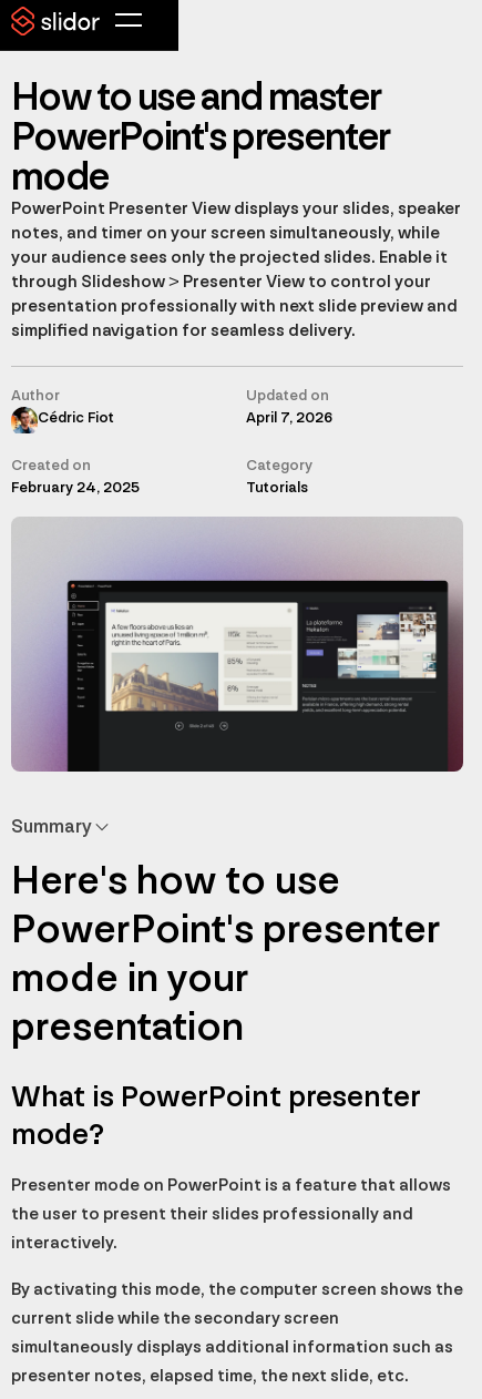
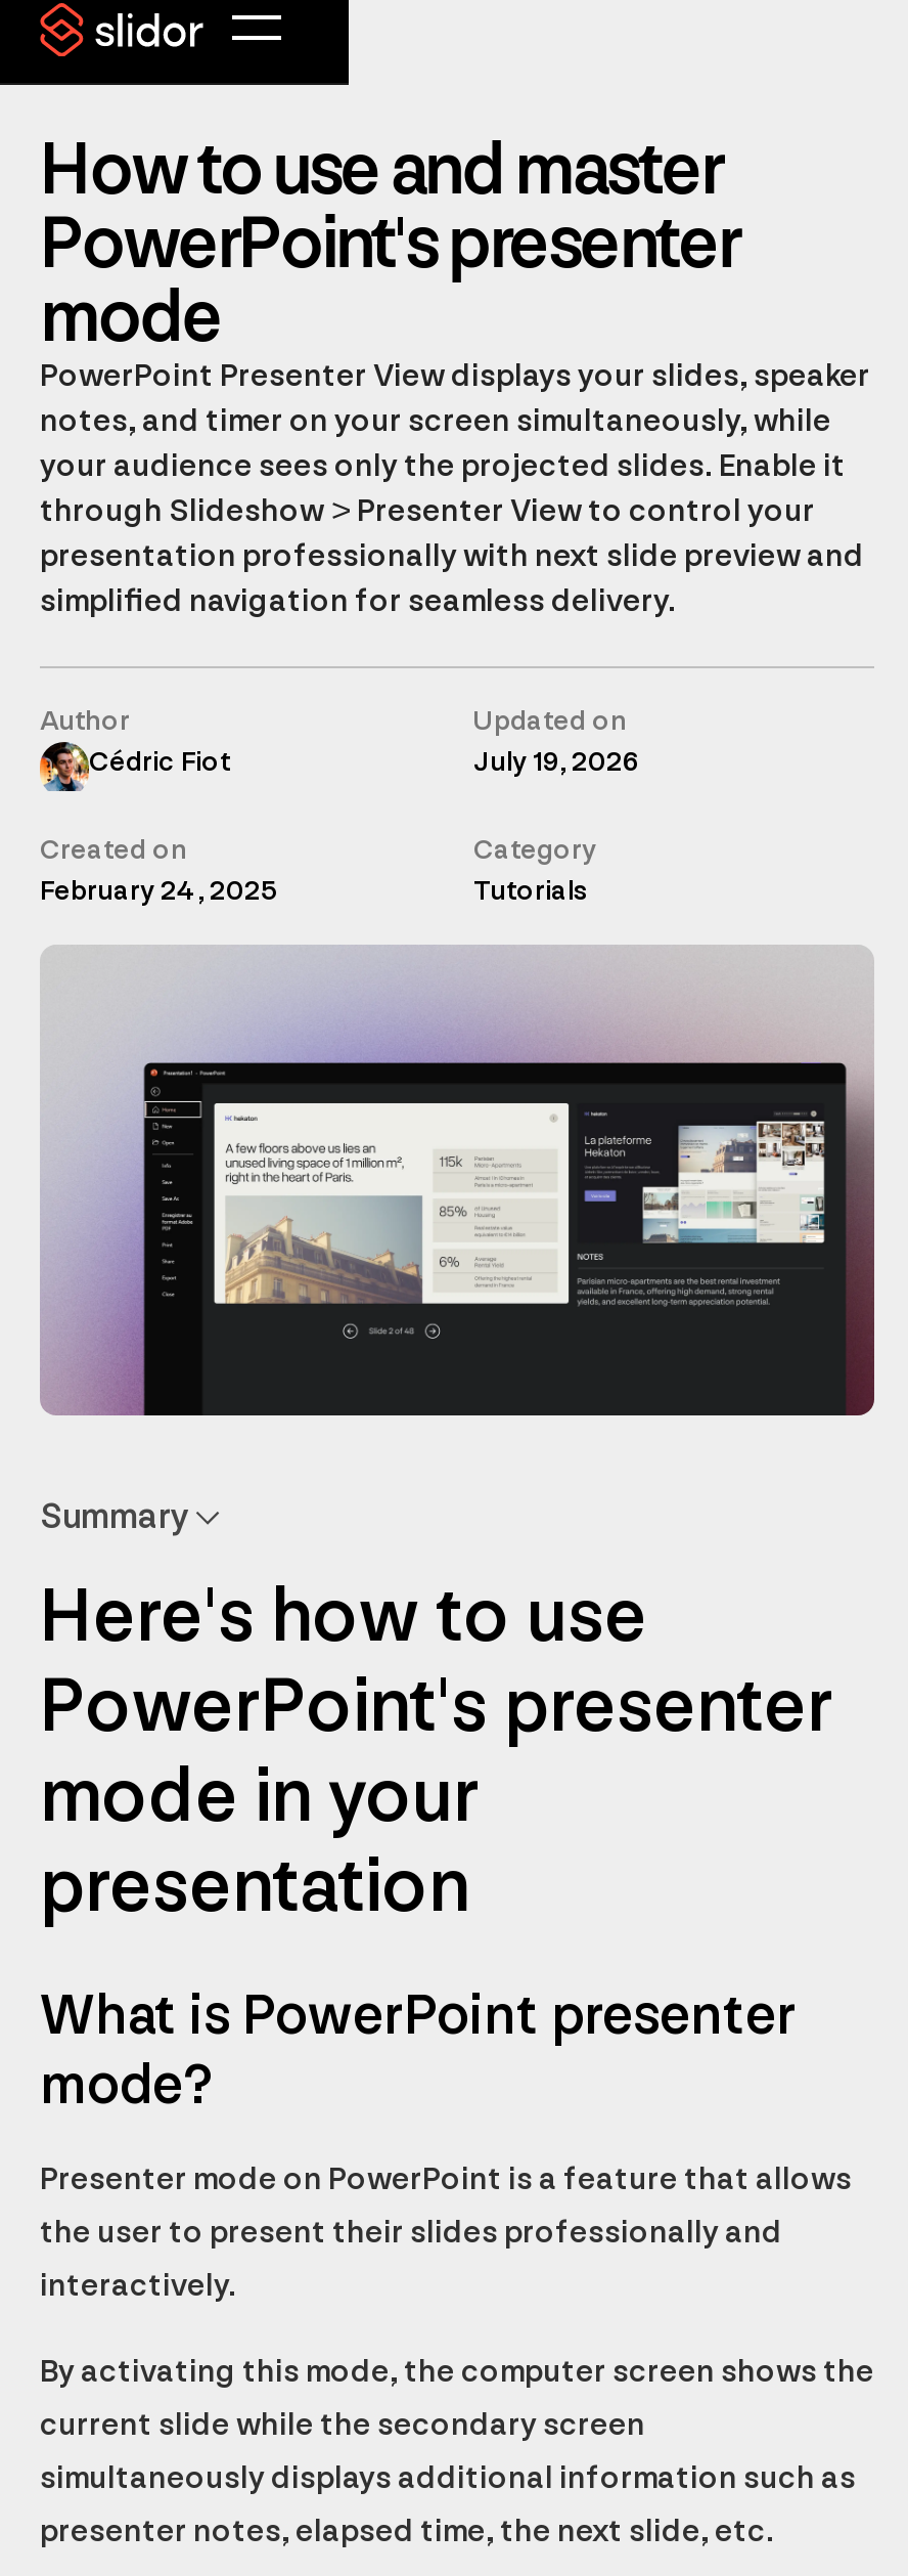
[246,408,332,427] April 7, 2026 -> [473,744,639,779] July 19, 2026

